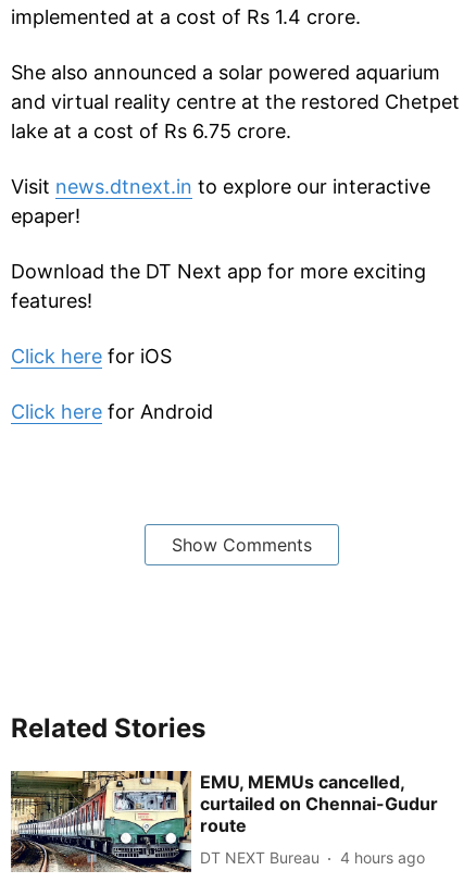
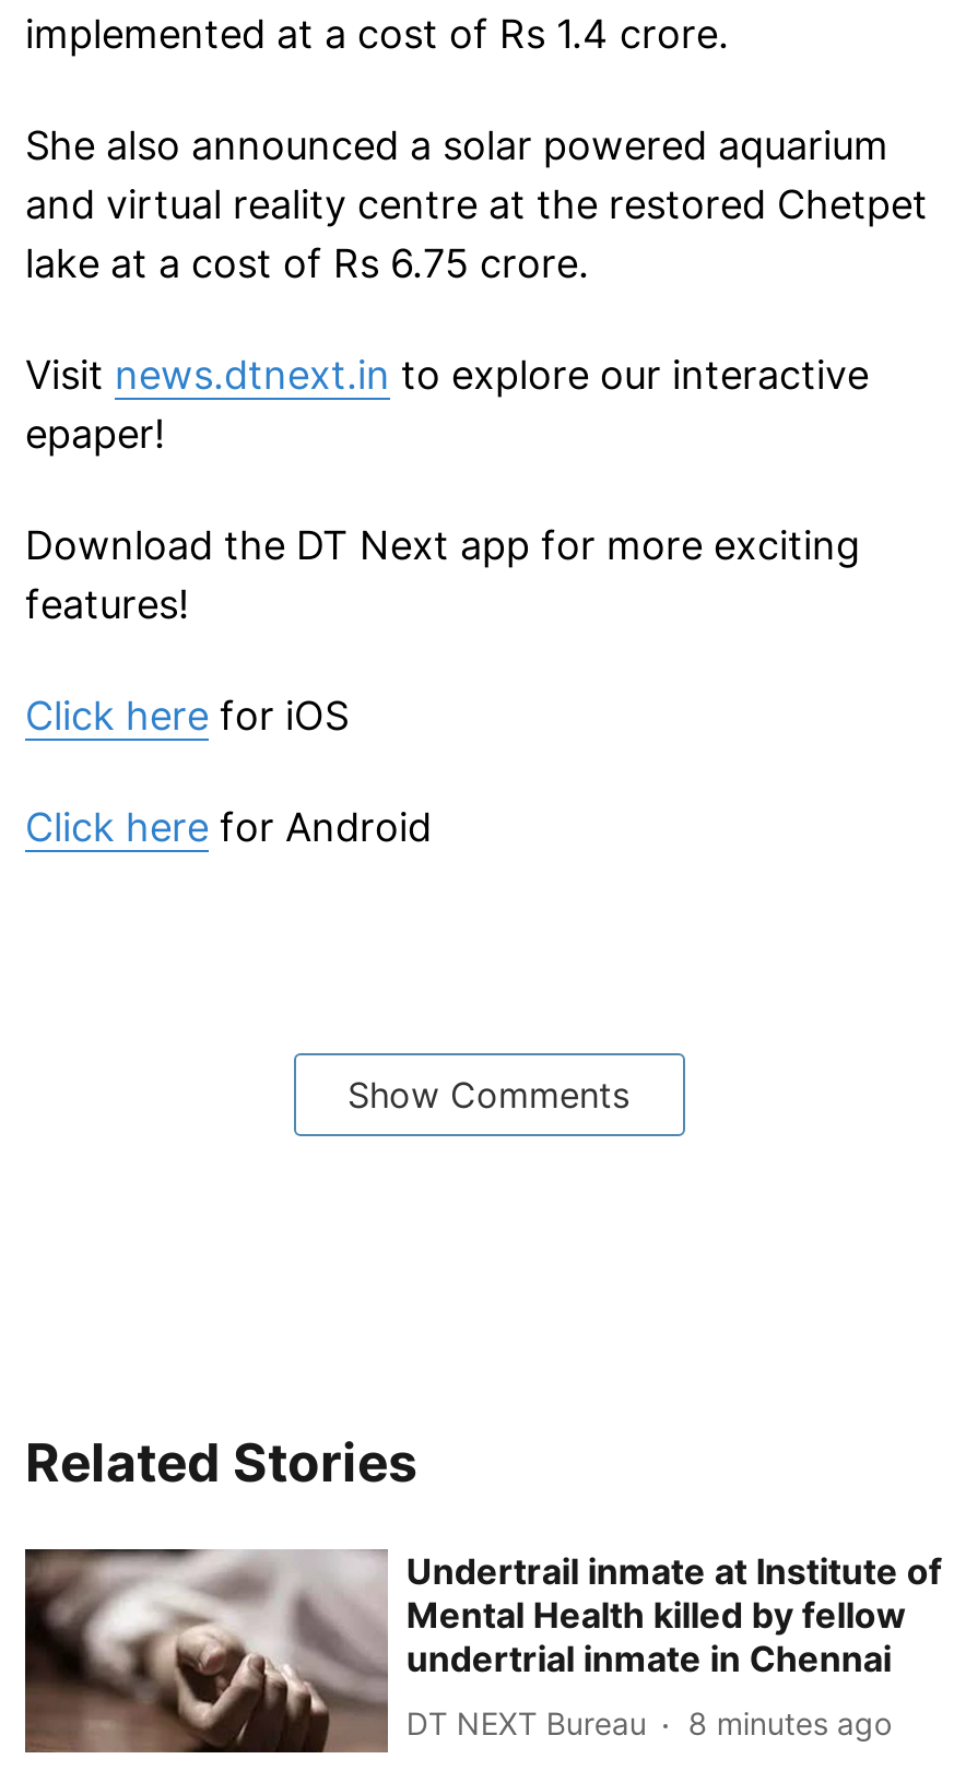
[10,770,438,873] [image] | EMU, MEMUs cancelled, | curtailed on Chennai-Gudur | route -> [23,1547,942,1755] [image] | Undertrail inmate at Institute of | Mental Health killed by fellow | undertrial inmate in Chennai
[200,848,425,867] DT NEXT Bureau 4 hours ago -> [406,1704,891,1742] DT NEXT Bureau 8 minutes ago

